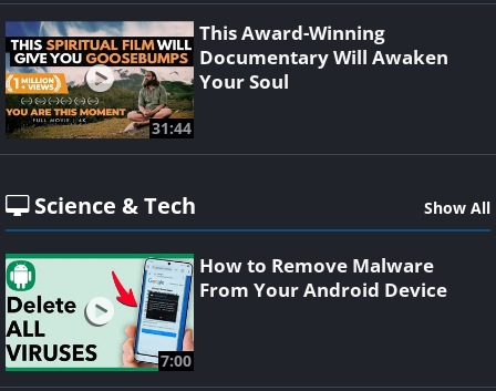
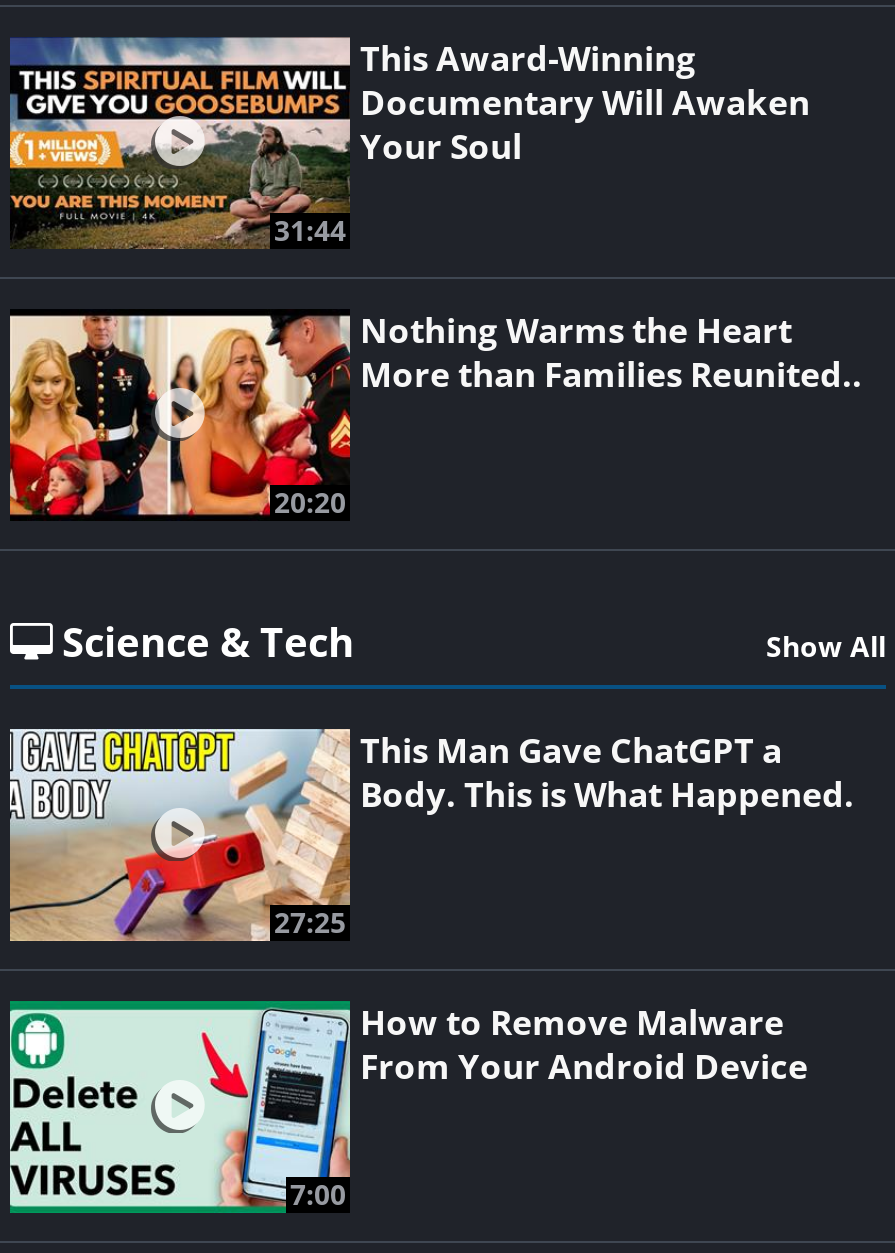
none -> [8,309,352,521] [image] | 20:20
none -> [360,307,862,397] Nothing Warms the Heart | More than Families Reunited..
none -> [8,727,352,943] [image] | 27:25
none -> [360,727,854,817] This Man Gave ChatGPT a | Body. This is What Happened.

